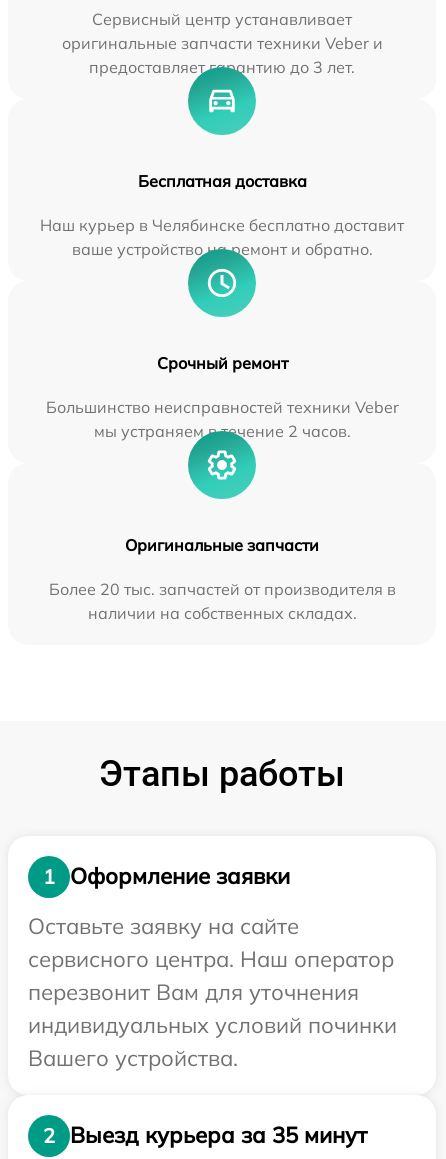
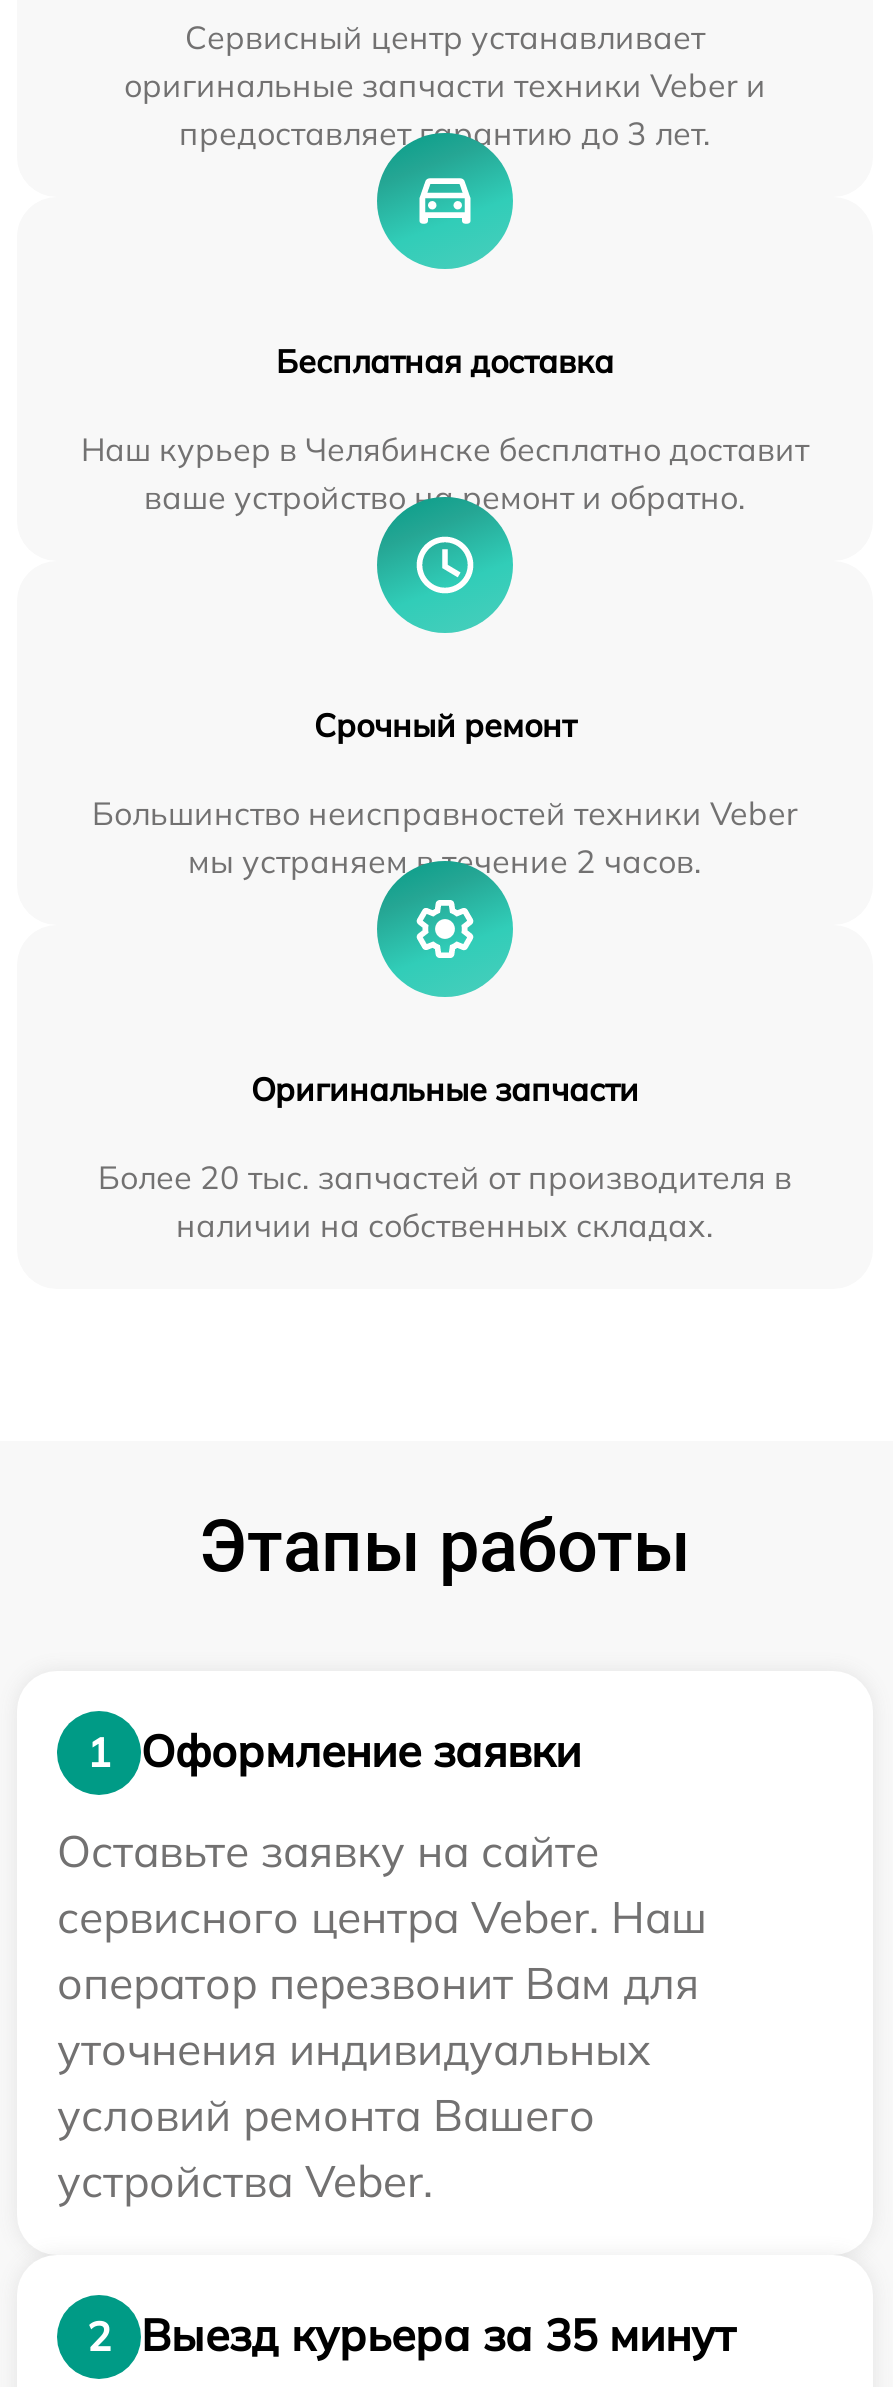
[28,945,397,1072] сервисного центра. Наш оператор | перезвонит Вам для уточнения | индивидуальных условий починки | Вашего устройства. -> [57,1888,707,2208] сервисного центра Veber. Наш | оператор перезвонит Вам для | уточнения индивидуальных | условий ремонта Вашего | устройства Veber.

